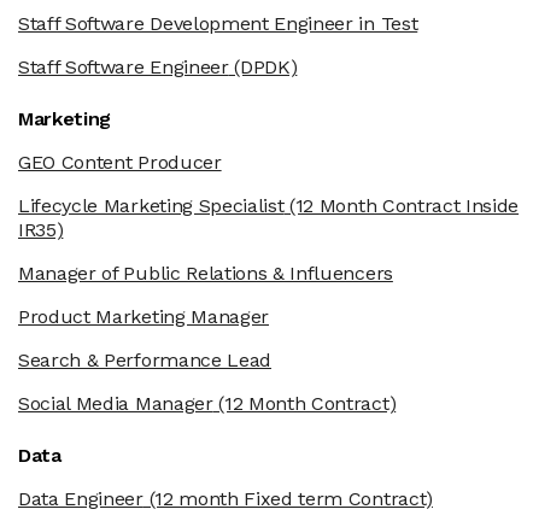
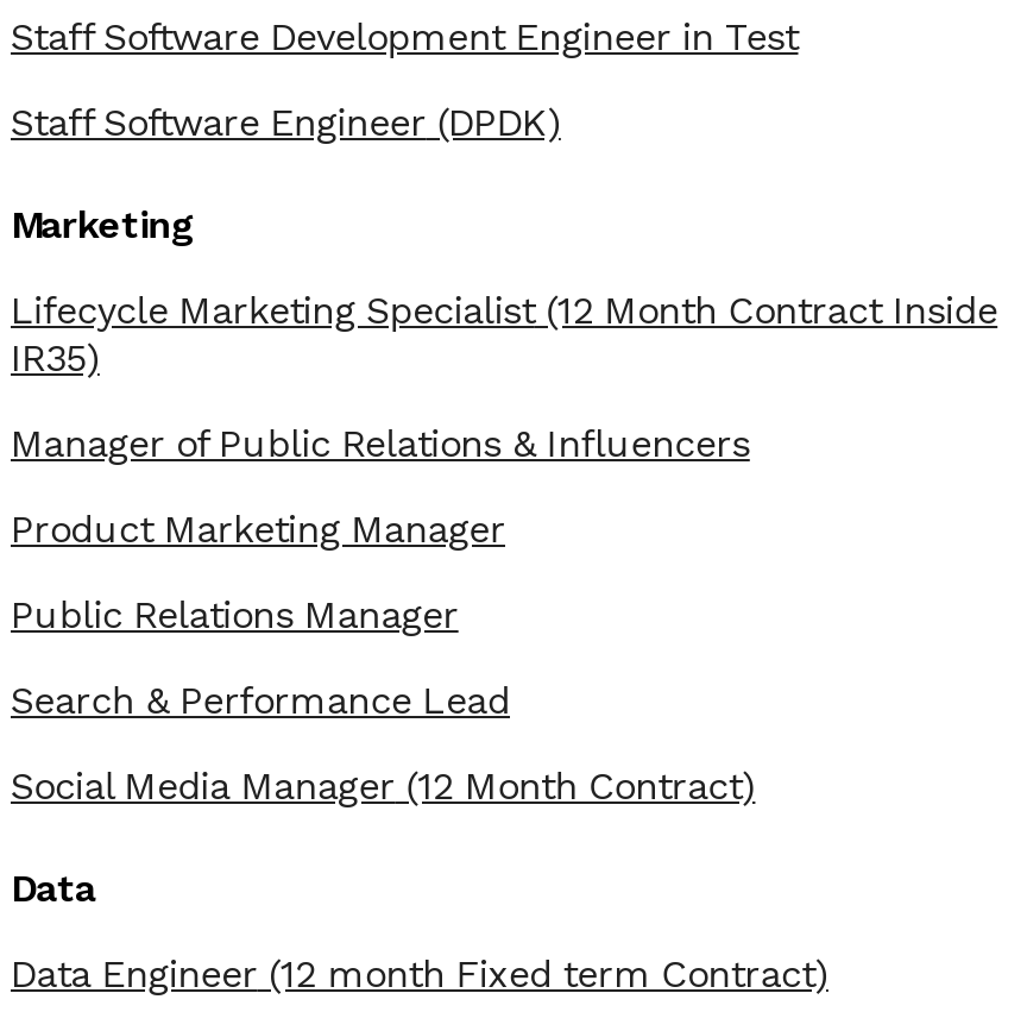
[18,151,221,174] GEO Content Producer -> none
moved [18,194,519,328] -> [11,288,998,552]: Lifecycle Marketing Specialist (12 Month Contract Inside | IR35) | Manager of Public Relations & Influencers | Product Marketing Manager
none -> [11,592,458,638] Public Relations Manager

